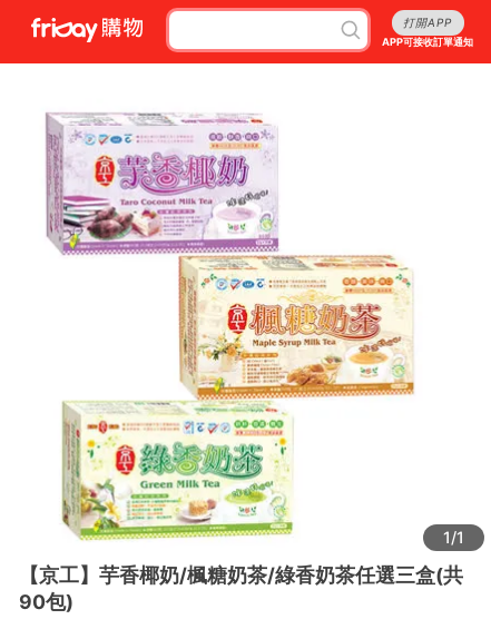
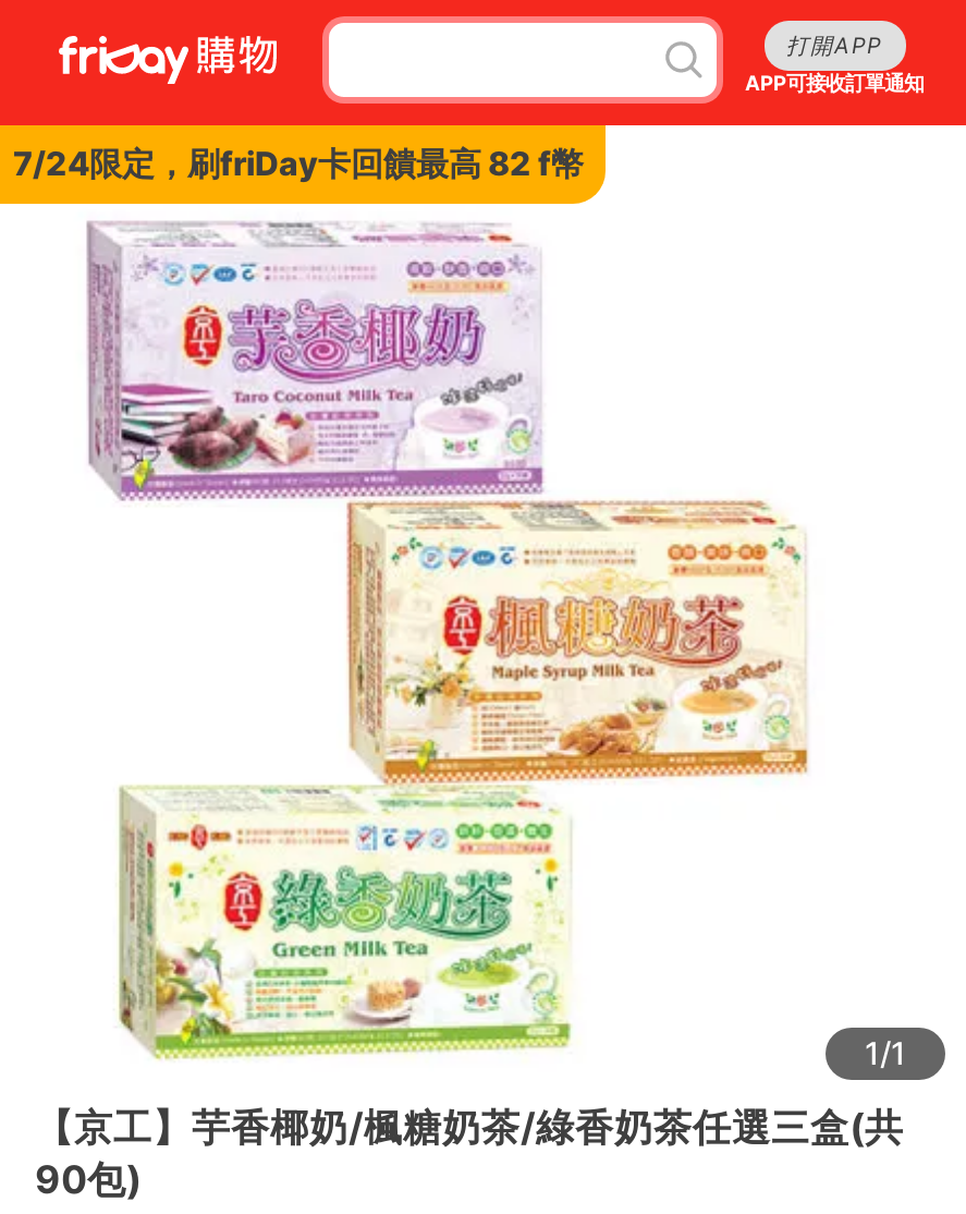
none -> [13,143,584,184] 7/24限定，刷friDay卡回饋最高 82 f幣

